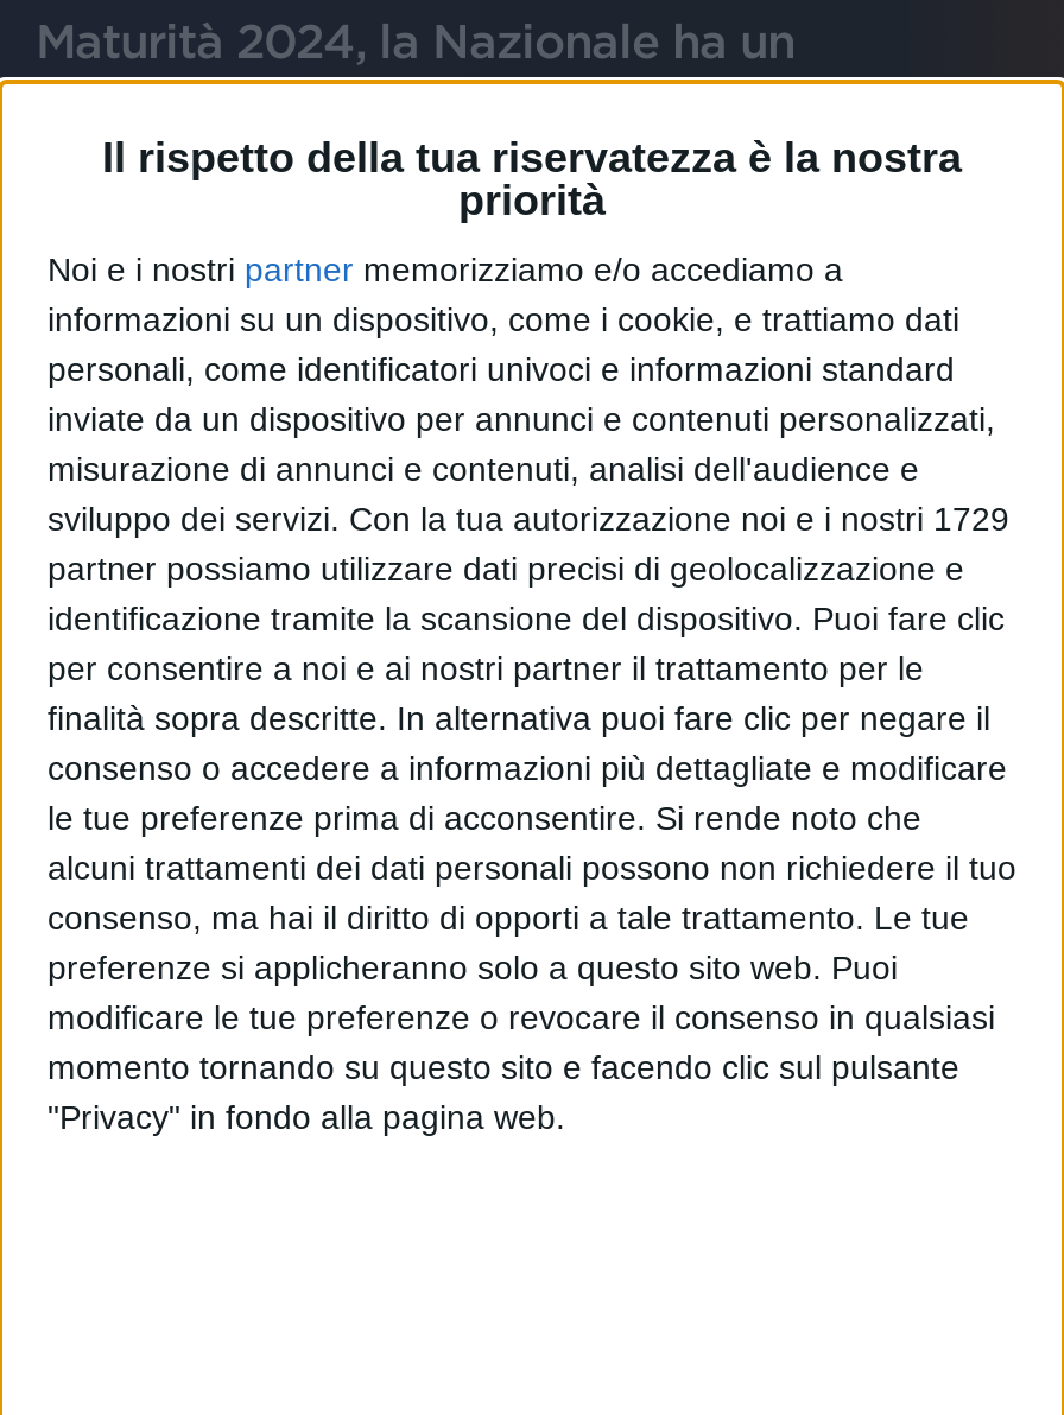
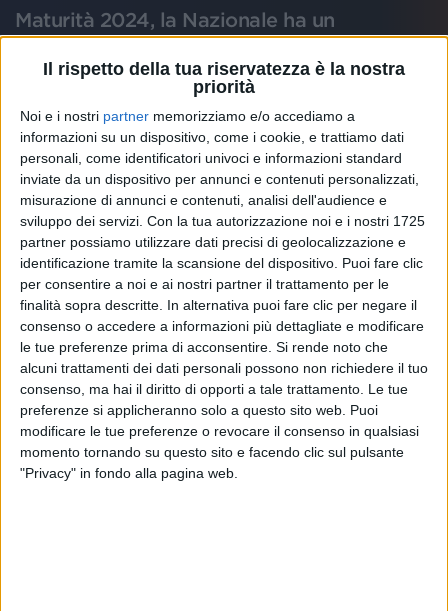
[47,499,1009,537] sviluppo dei servizi. Con la tua autorizzazione noi e i nostri 1729 -> [20,213,425,229] sviluppo dei servizi. Con la tua autorizzazione noi e i nostri 1725

